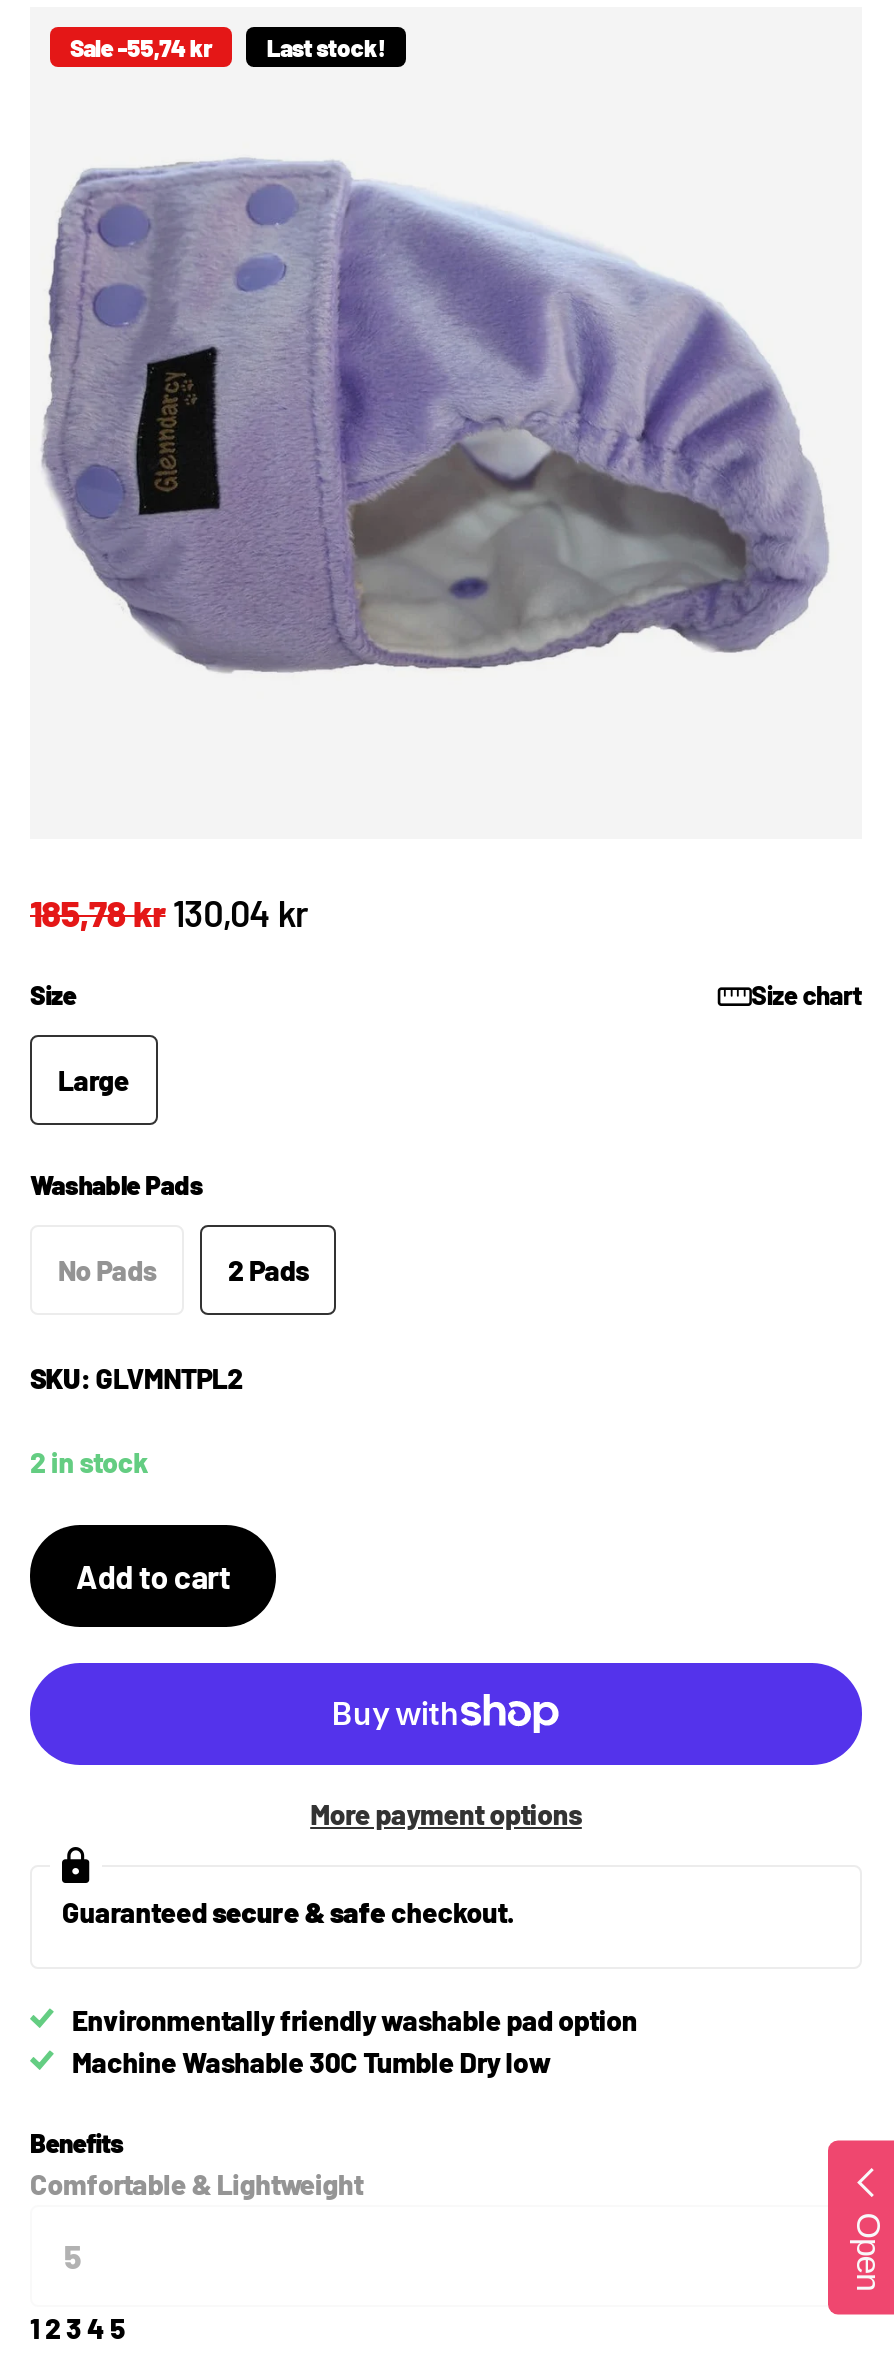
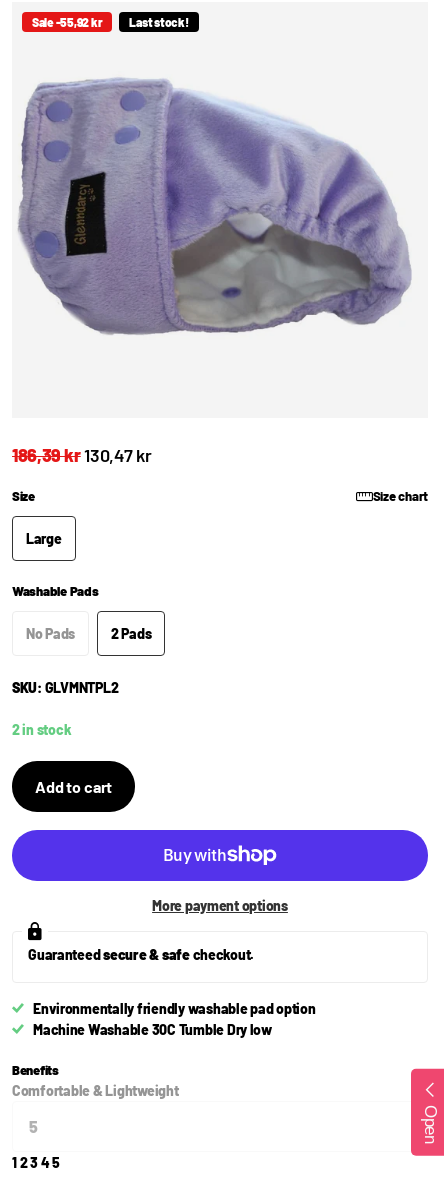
[70,32,385,60] Sale -55,74 kr Last stock! -> [32,15,188,29] Sale -55,92 kr Last stock!
[30,890,308,934] 185,78 kr 130,04 kr -> [12,444,151,466] 186,39 kr 130,47 kr

